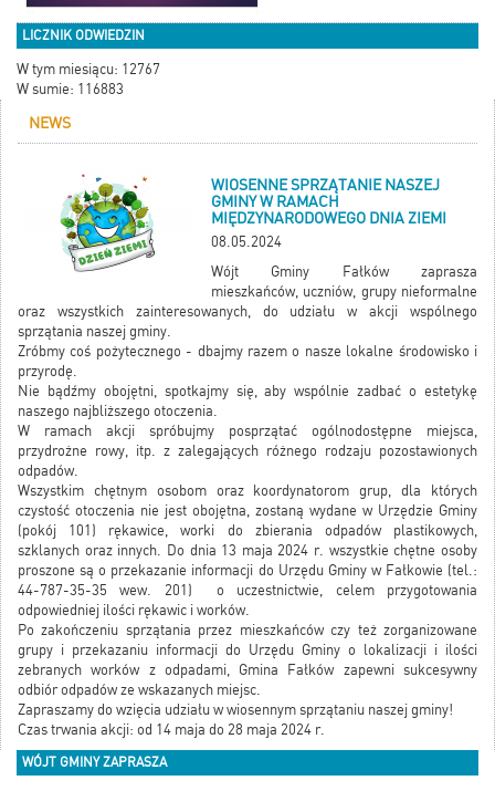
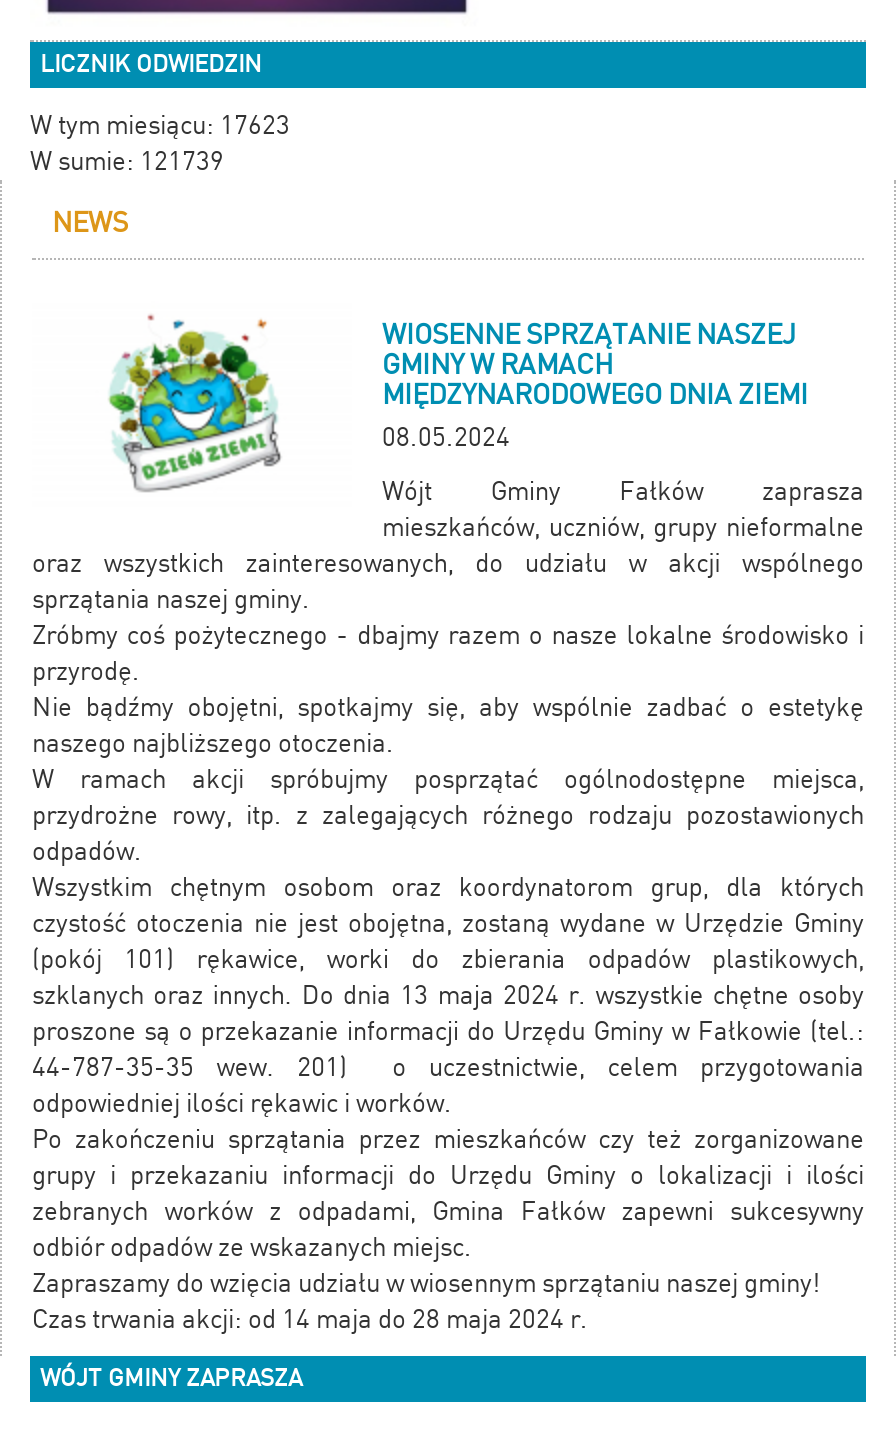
[17,61,160,78] W tym miesiącu: 12767 -> [30,110,290,140] W tym miesiącu: 17623
[17,81,124,97] W sumie: 116883 -> [30,146,224,176] W sumie: 121739

